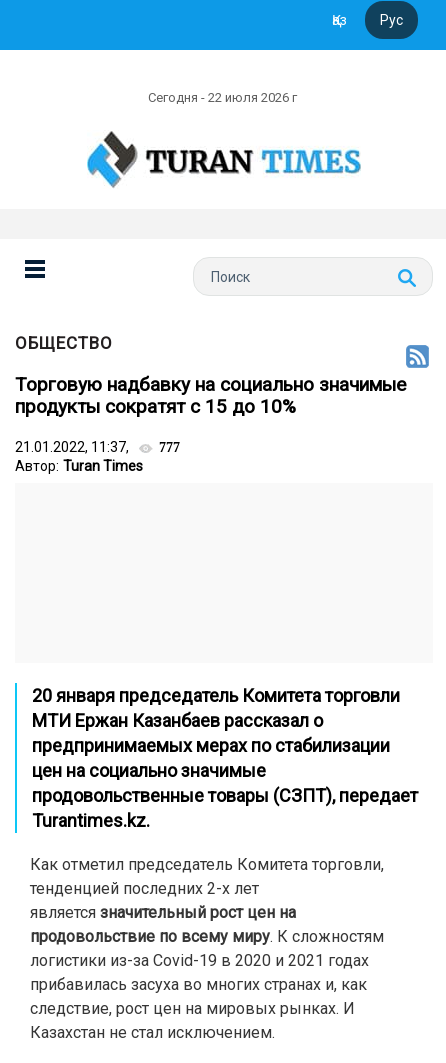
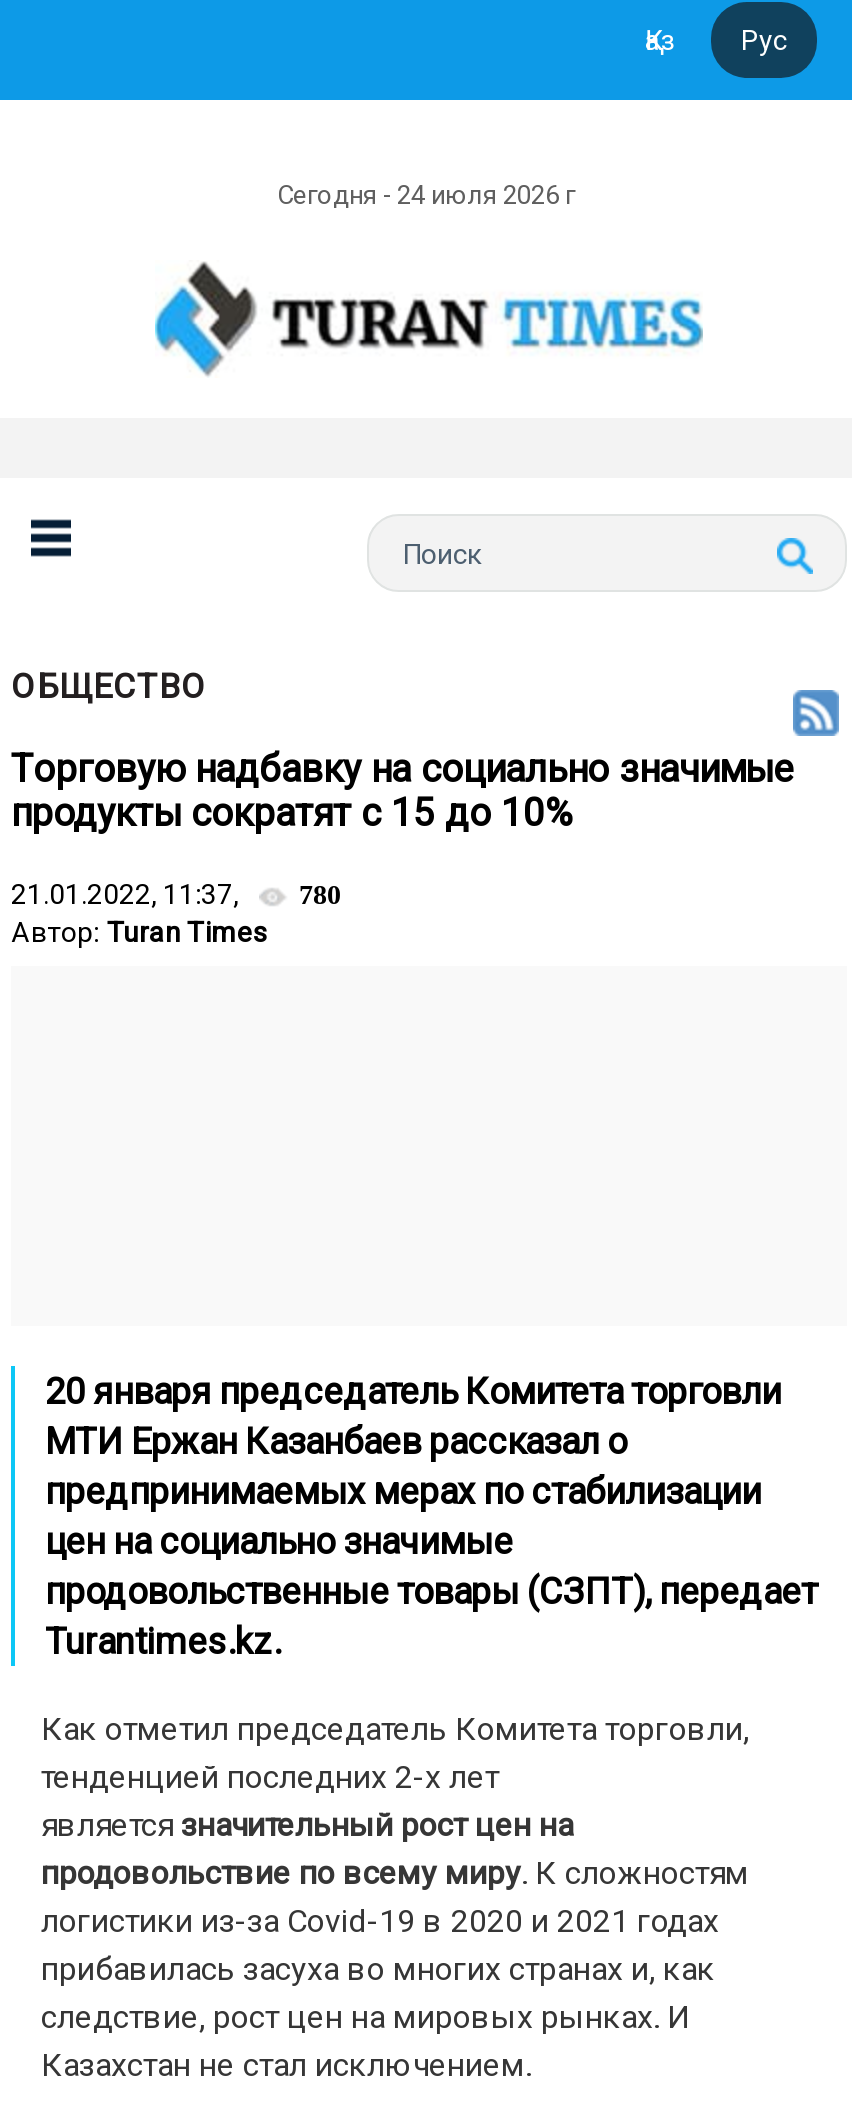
[148,90,300,105] Сегодня - 22 июля 2026 г -> [277,180,581,210] Сегодня - 24 июля 2026 г
[15,439,180,455] 21.01.2022, 11:37, 777 -> [11,878,341,910] 21.01.2022, 11:37, 780

